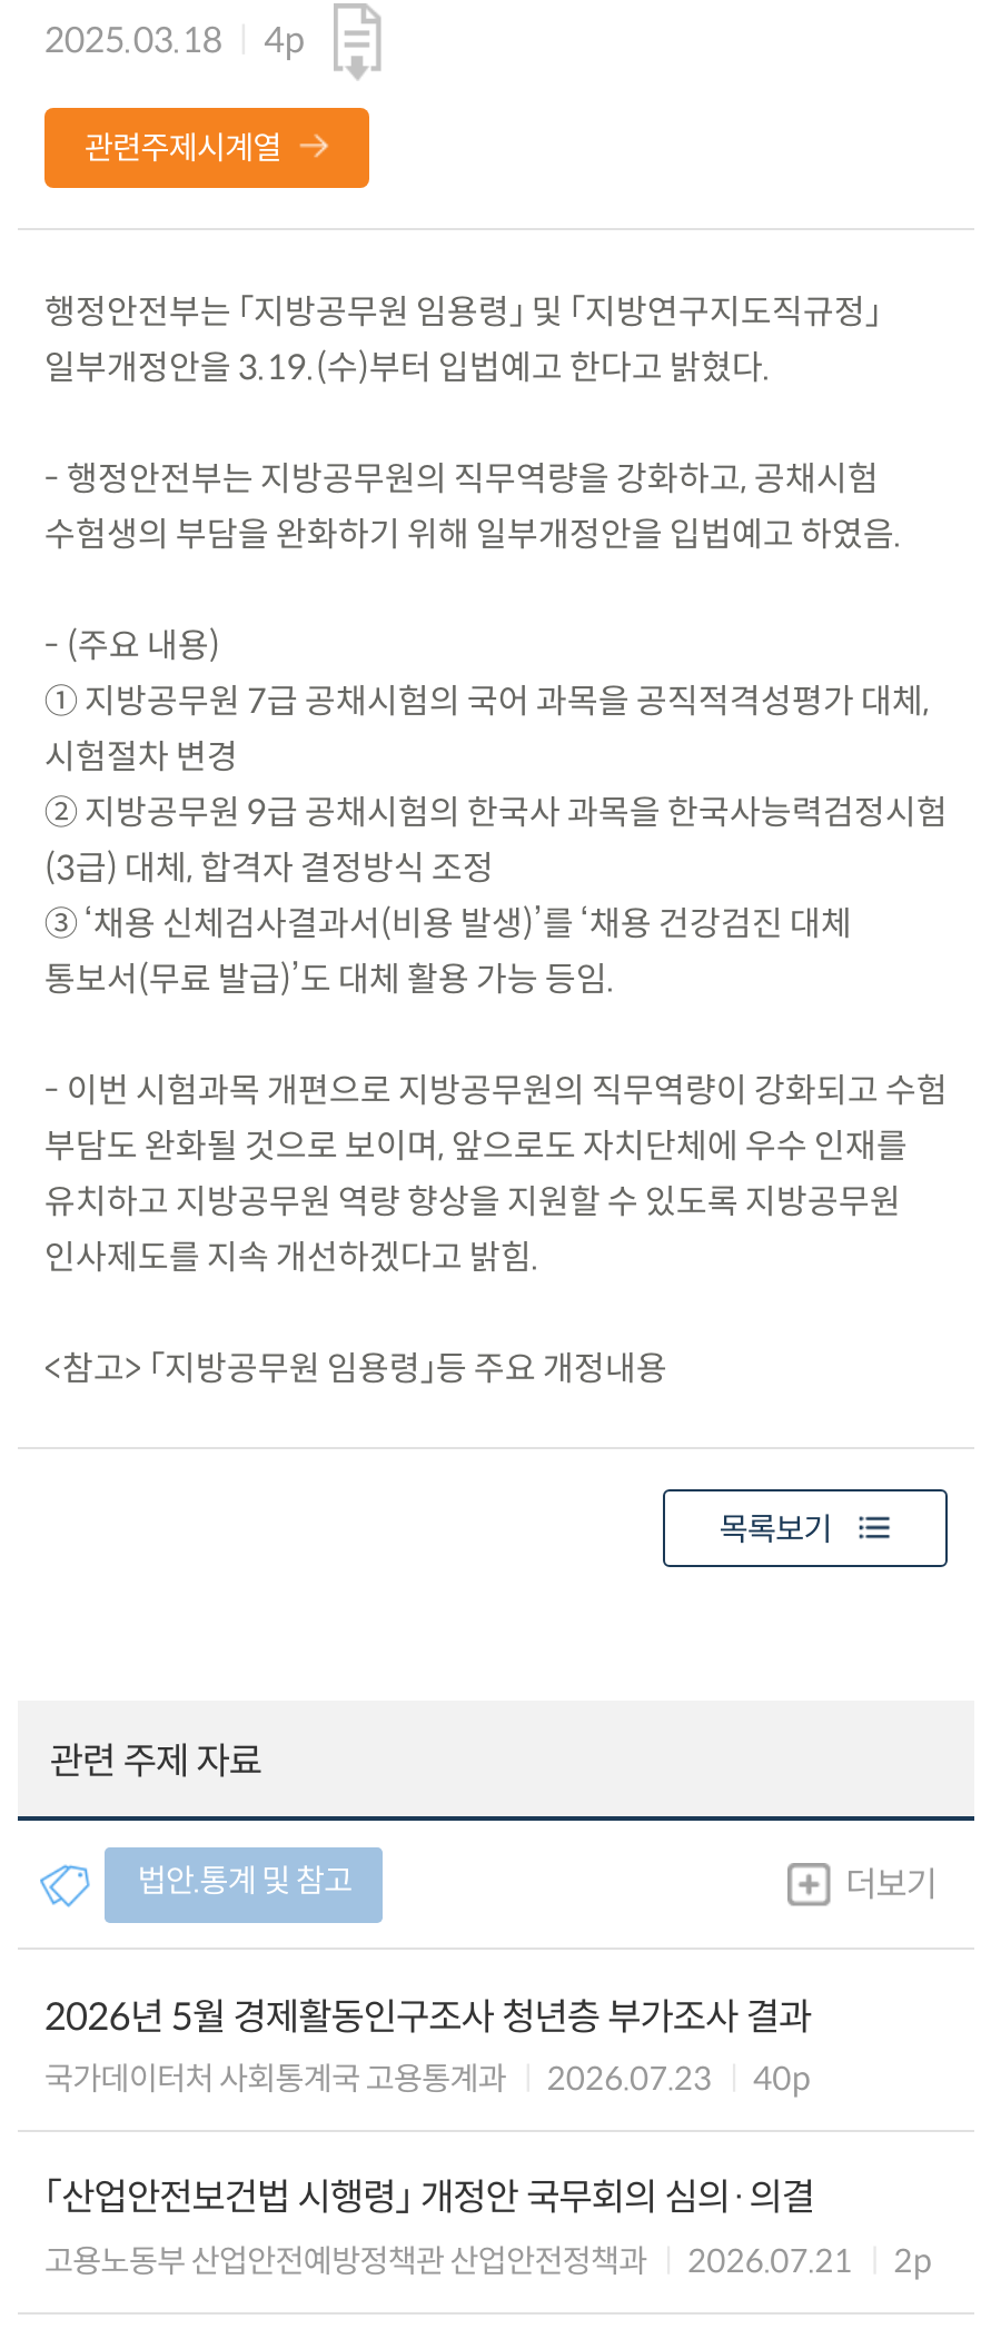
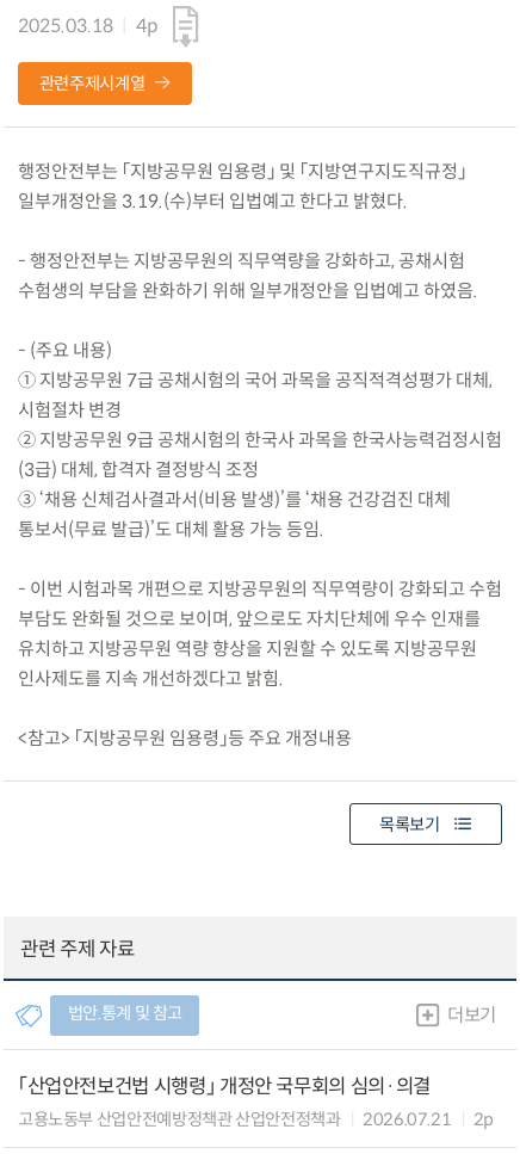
[44,1993,811,2099] 2026년 5월 경제활동인구조사 청년층 부가조사 결과 | 국가데이터처 사회통계국 고용통계과 | 2026.07.23 | 40p -> none

